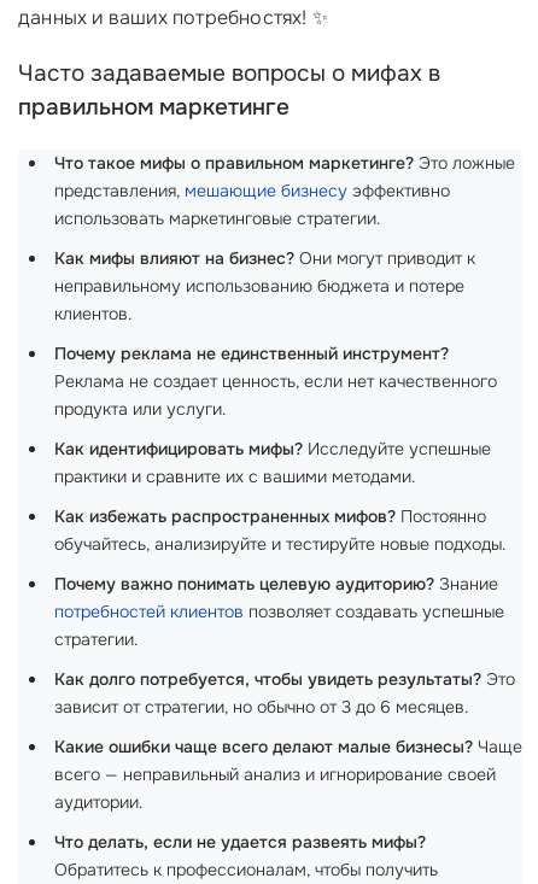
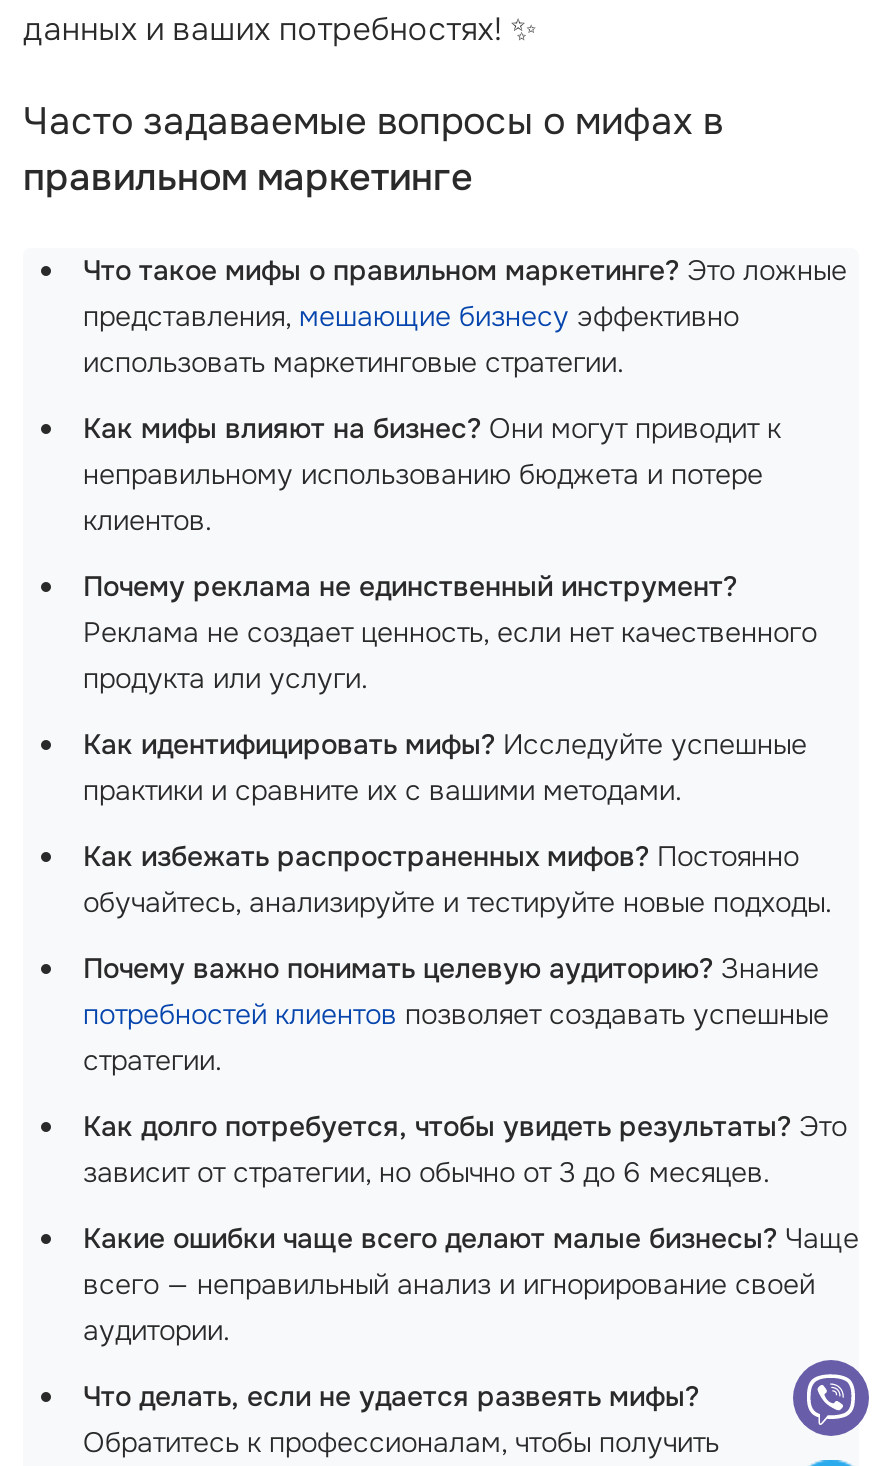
none -> [791,1358,871,1438] [image]

